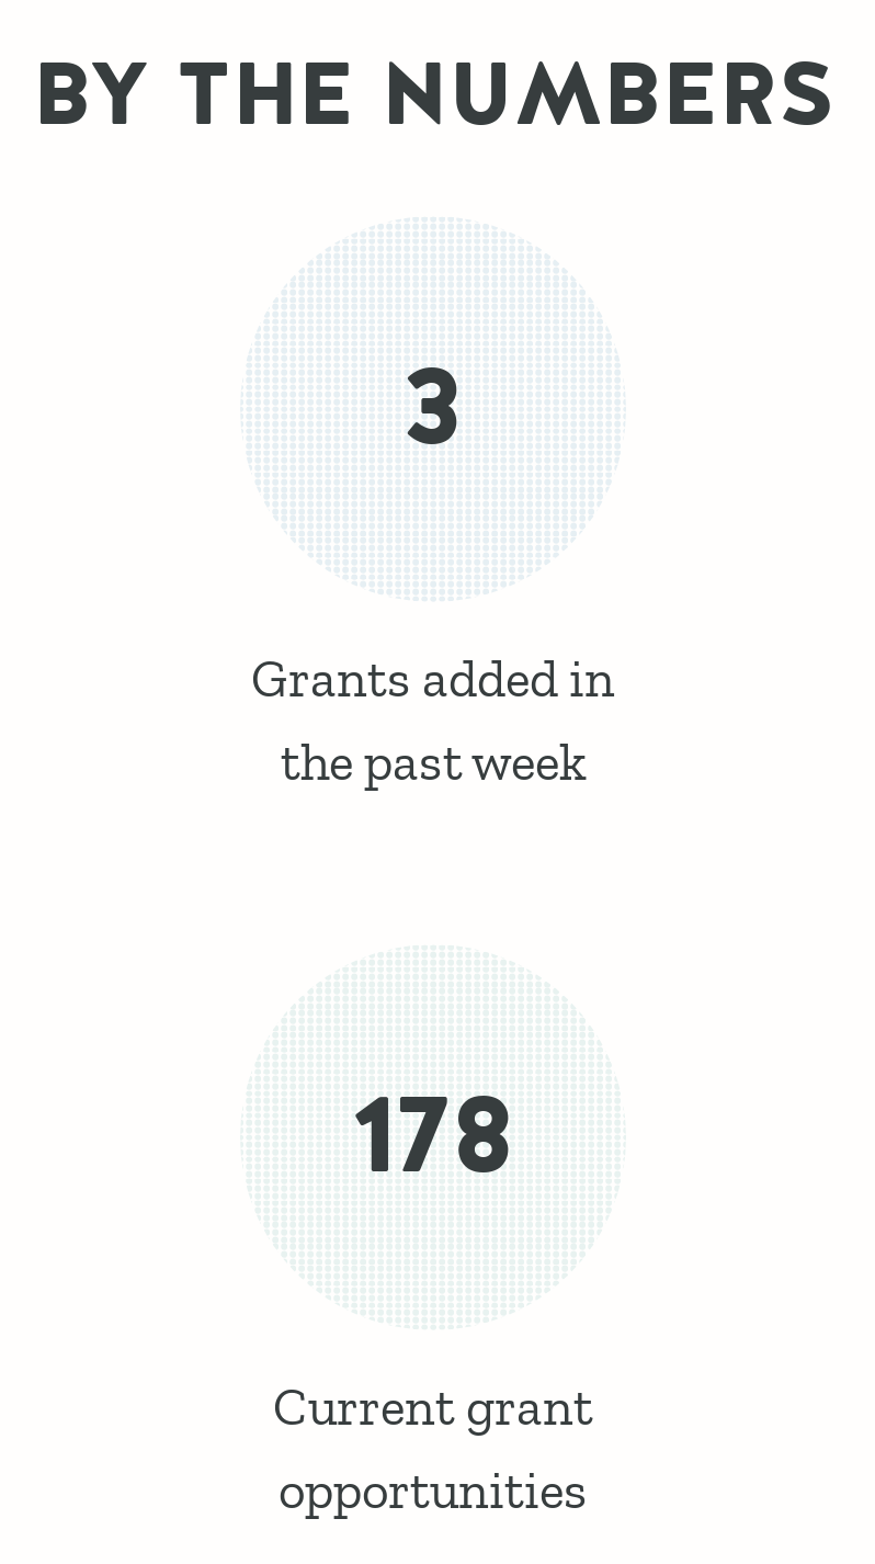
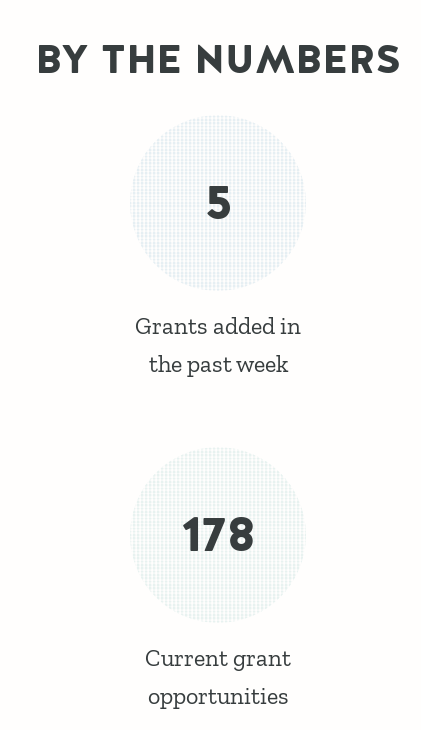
[402,335,464,484] 3 -> [203,169,232,237] 5

